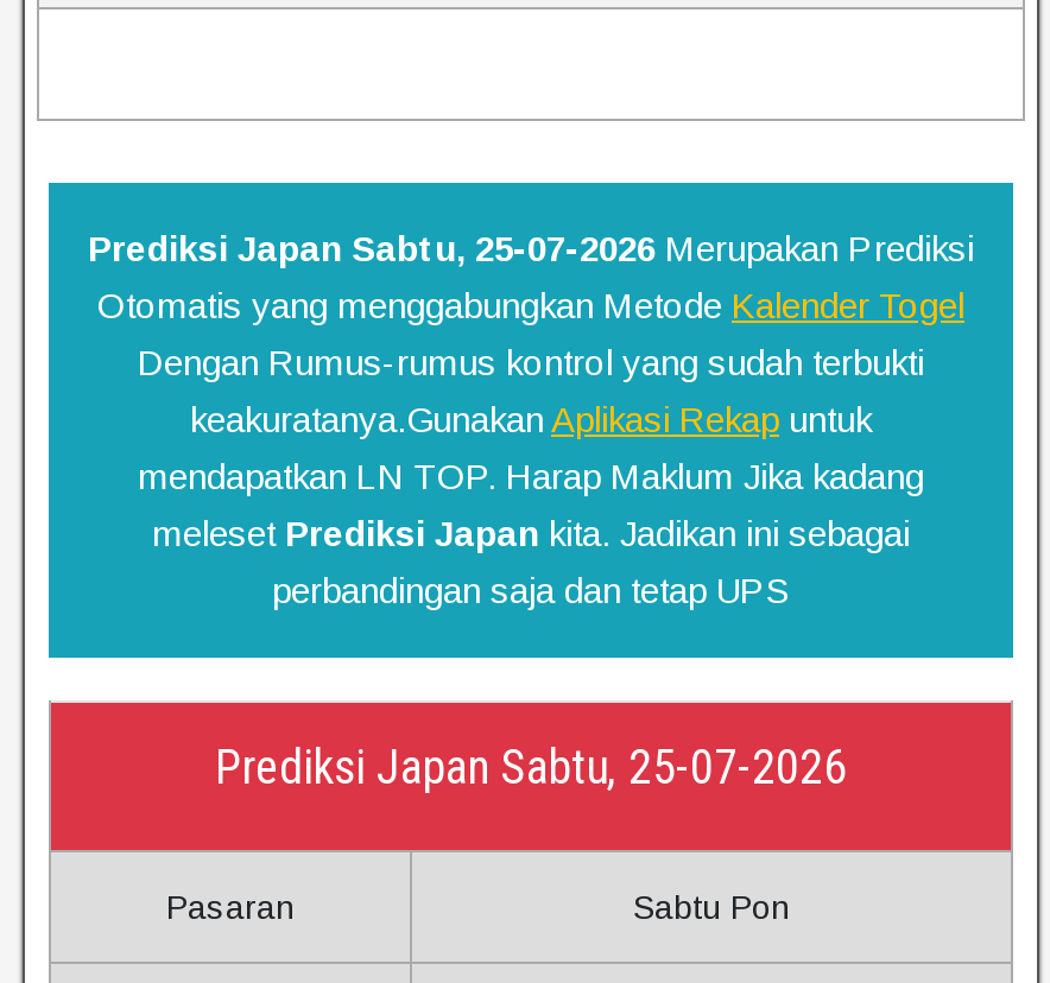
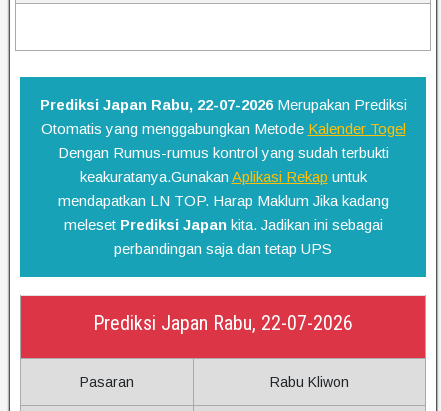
[88,228,974,268] Prediksi Japan Sabtu, 25-07-2026 Merupakan Prediksi -> [39,96,406,113] Prediksi Japan Rabu, 22-07-2026 Merupakan Prediksi
[215,738,847,795] Prediksi Japan Sabtu, 25-07-2026 -> [93,311,353,335] Prediksi Japan Rabu, 22-07-2026
[633,888,790,926] Sabtu Pon -> [270,374,349,390] Rabu Kliwon

